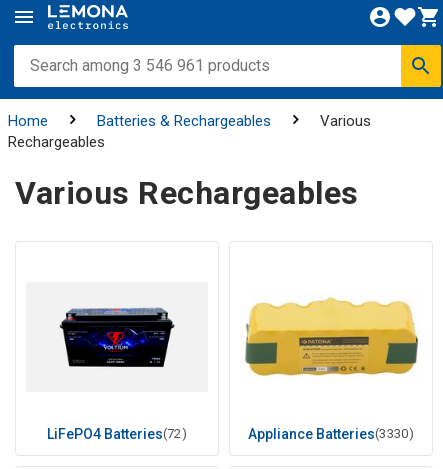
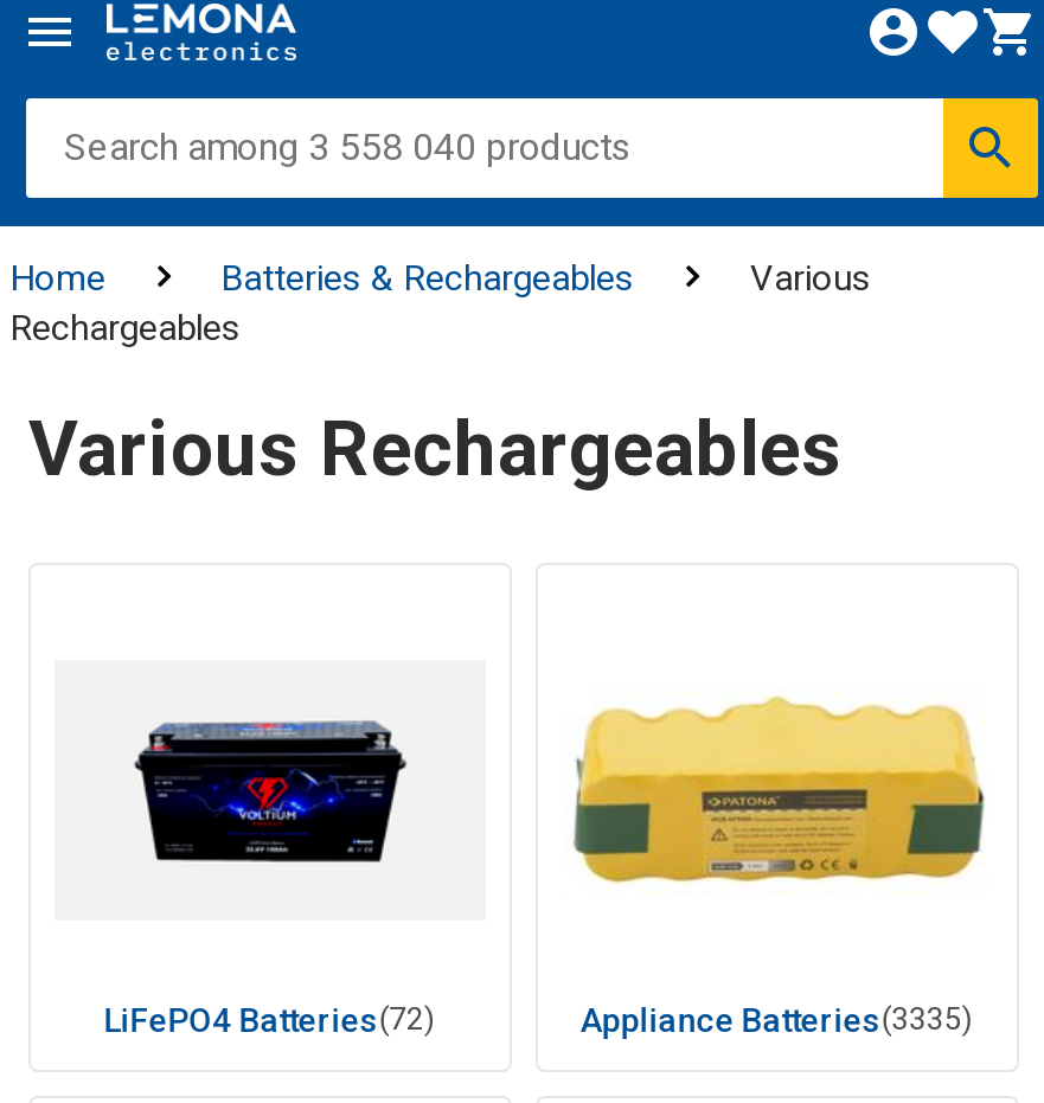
[248,425,414,441] Appliance Batteries(3330) -> [580,1000,975,1038] Appliance Batteries(3335)

